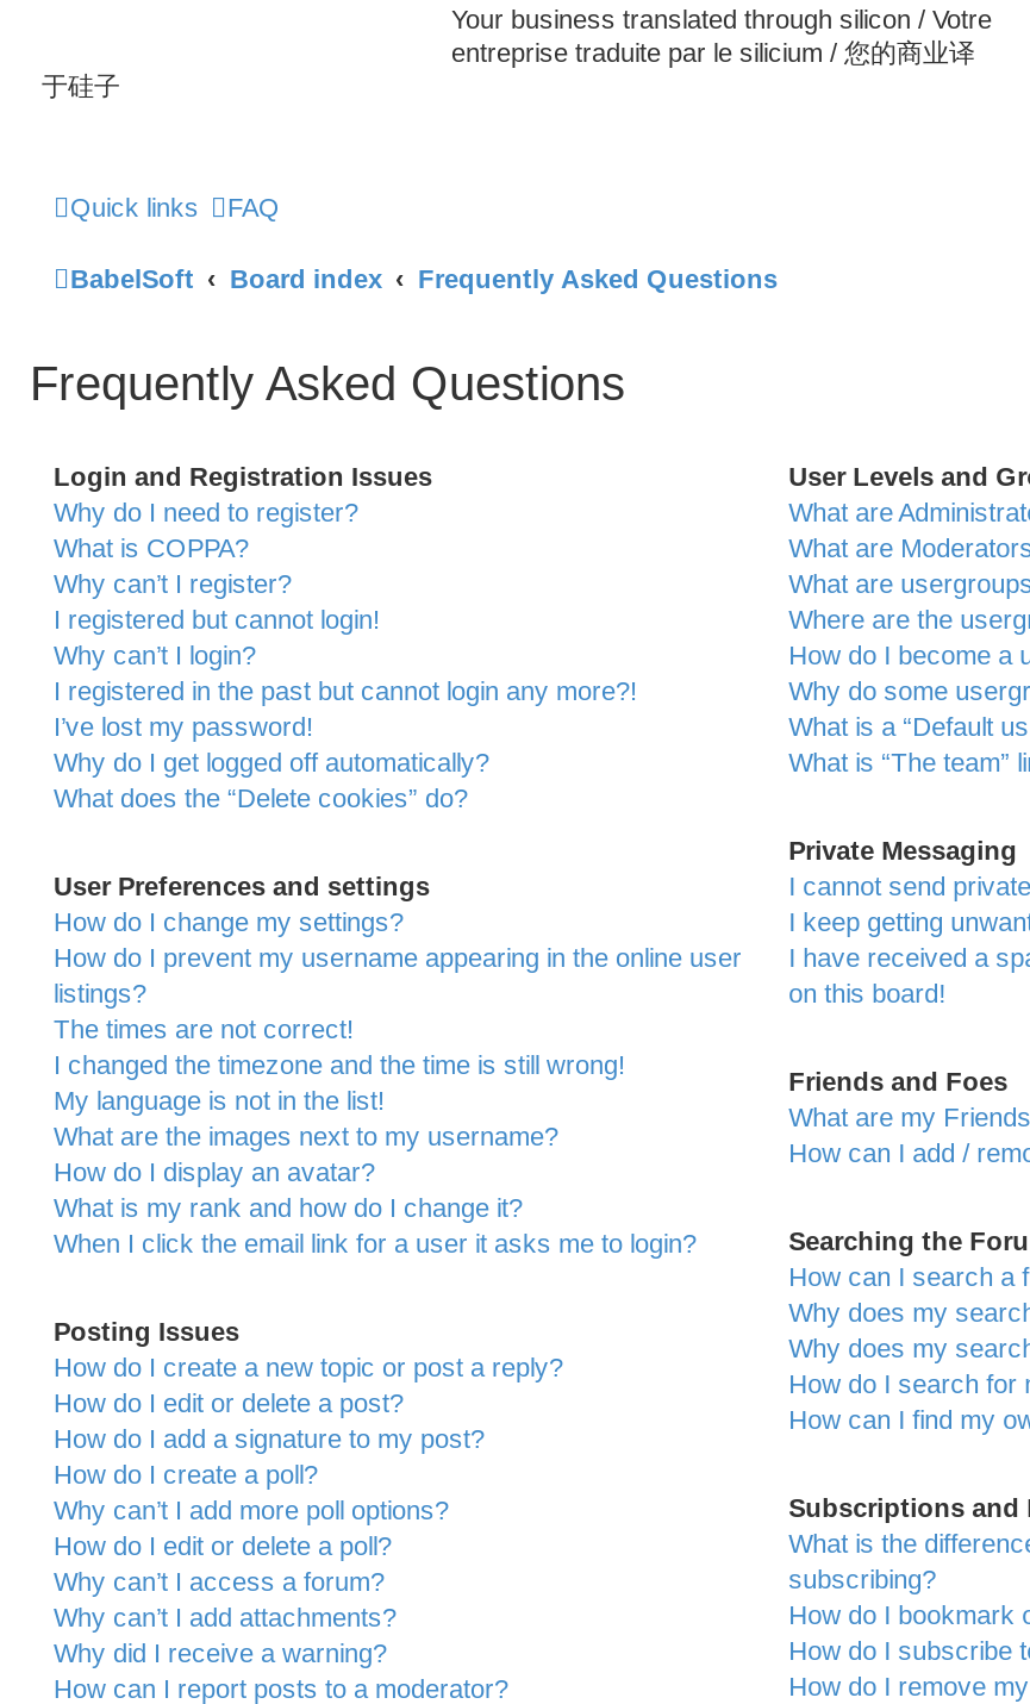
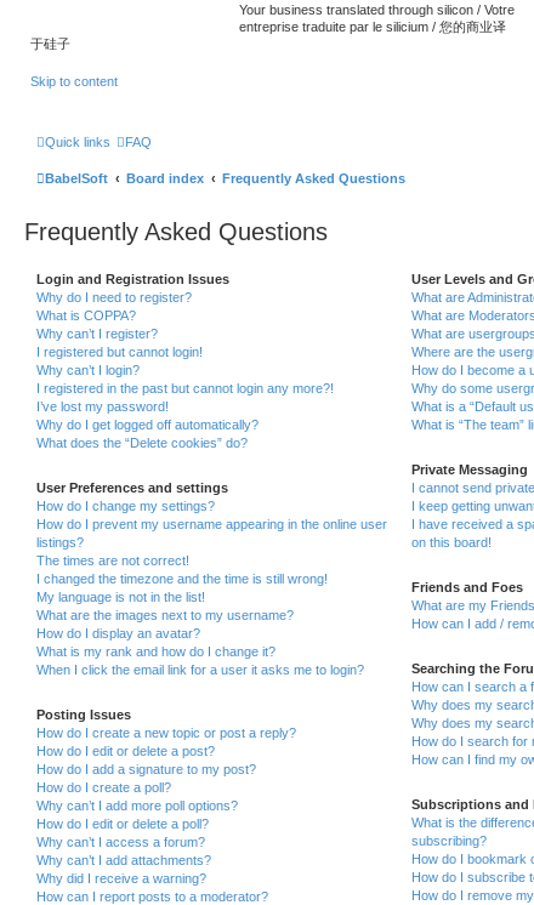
none -> [30,73,118,88] Skip to content

